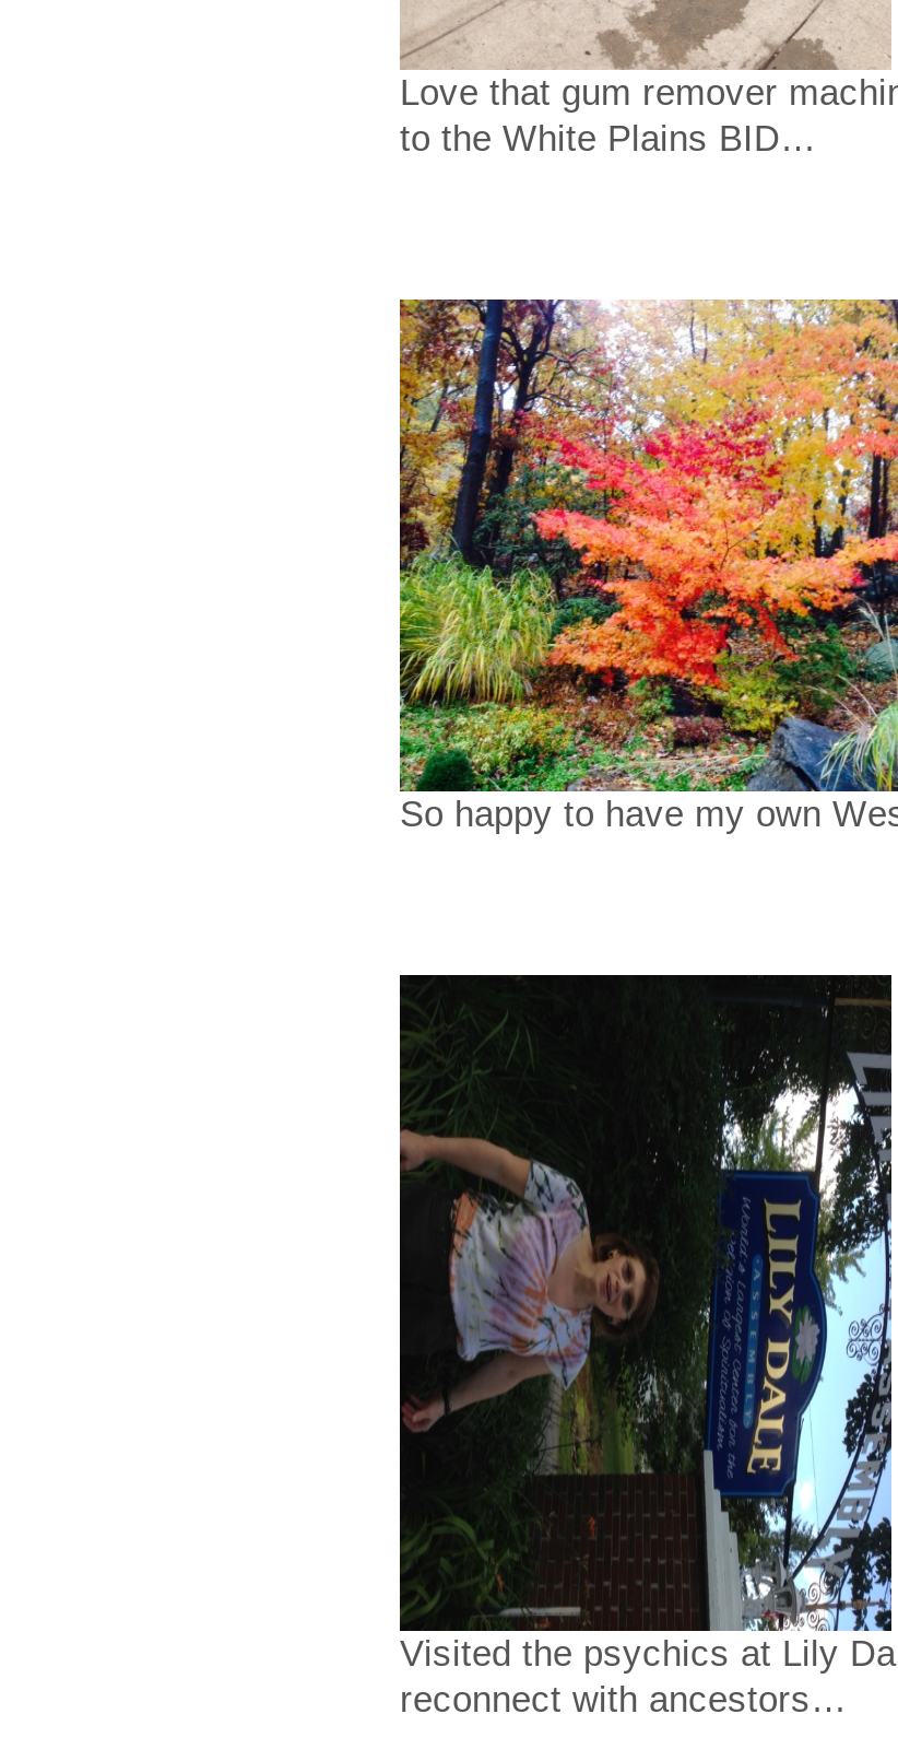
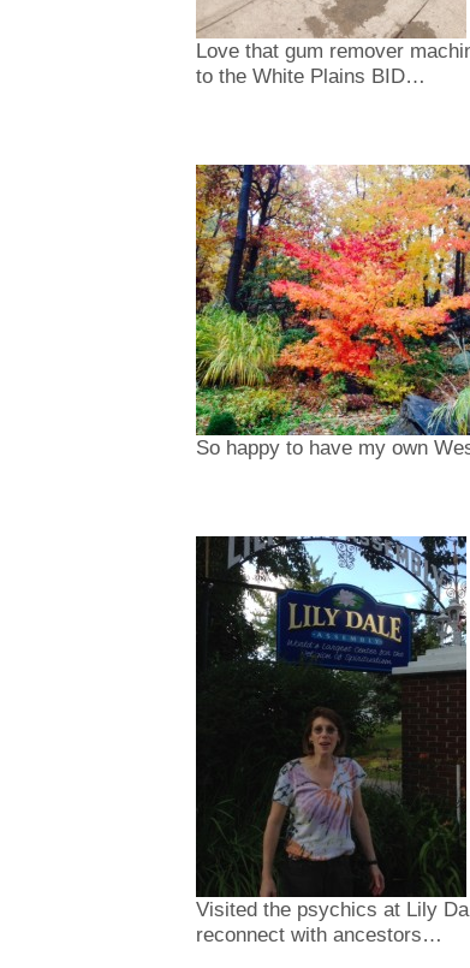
[398,973,891,1629] [image] -> [195,535,466,896] [image]

